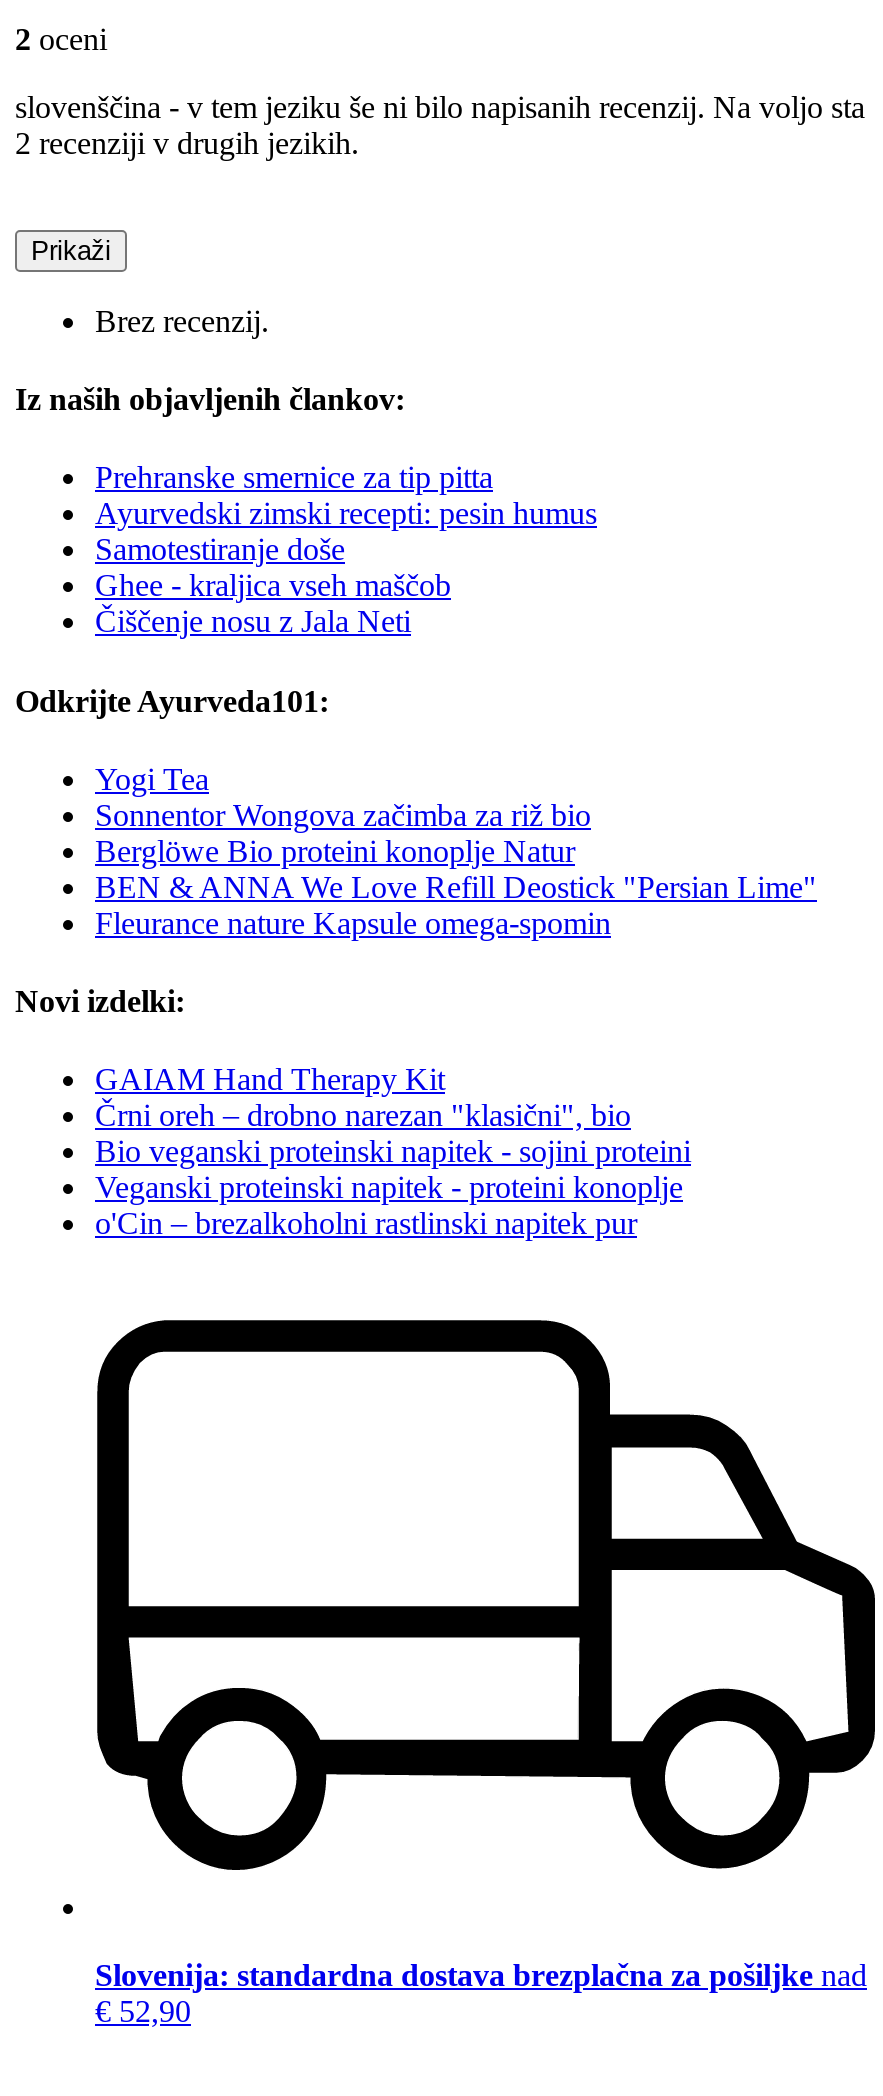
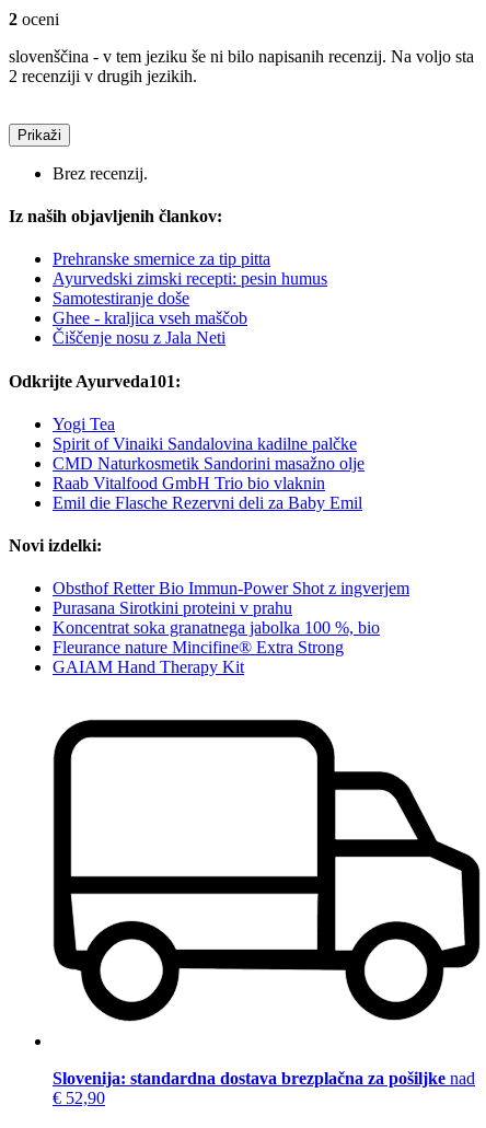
[95,798,817,940] Sonnentor Wongova začimba za riž bio | Berglöwe Bio proteini konoplje Natur | BEN & ANNA We Love Refill Deostick "Persian Lime" | Fleurance nature Kapsule omega-spomin -> [53,434,364,512] Spirit of Vinaiki Sandalovina kadilne palčke | CMD Naturkosmetik Sandorini masažno olje | Raab Vitalfood GmbH Trio bio vlaknin | Emil die Flasche Rezervni deli za Baby Emil
none -> [53,579,409,657] Obsthof Retter Bio Immun-Power Shot z ingverjem | Purasana Sirotkini proteini v prahu | Koncentrat soka granatnega jabolka 100 %, bio | Fleurance nature Mincifine® Extra Strong
moved [95,1063,445,1097] -> [53,658,244,676]: GAIAM Hand Therapy Kit
[95,1099,691,1241] Črni oreh – drobno narezan "klasični", bio | Bio veganski proteinski napitek - sojini proteini | Veganski proteinski napitek - proteini konoplje | o'Cin – brezalkoholni rastlinski napitek pur -> none

